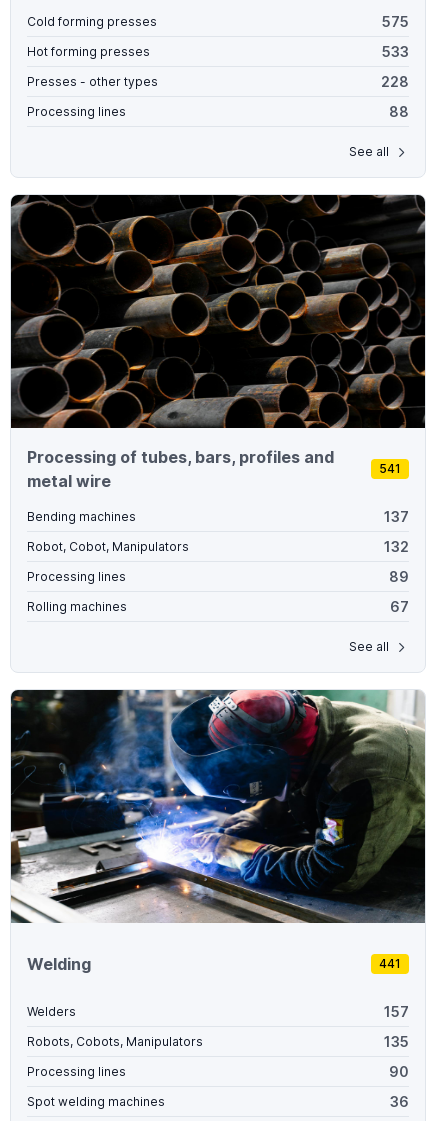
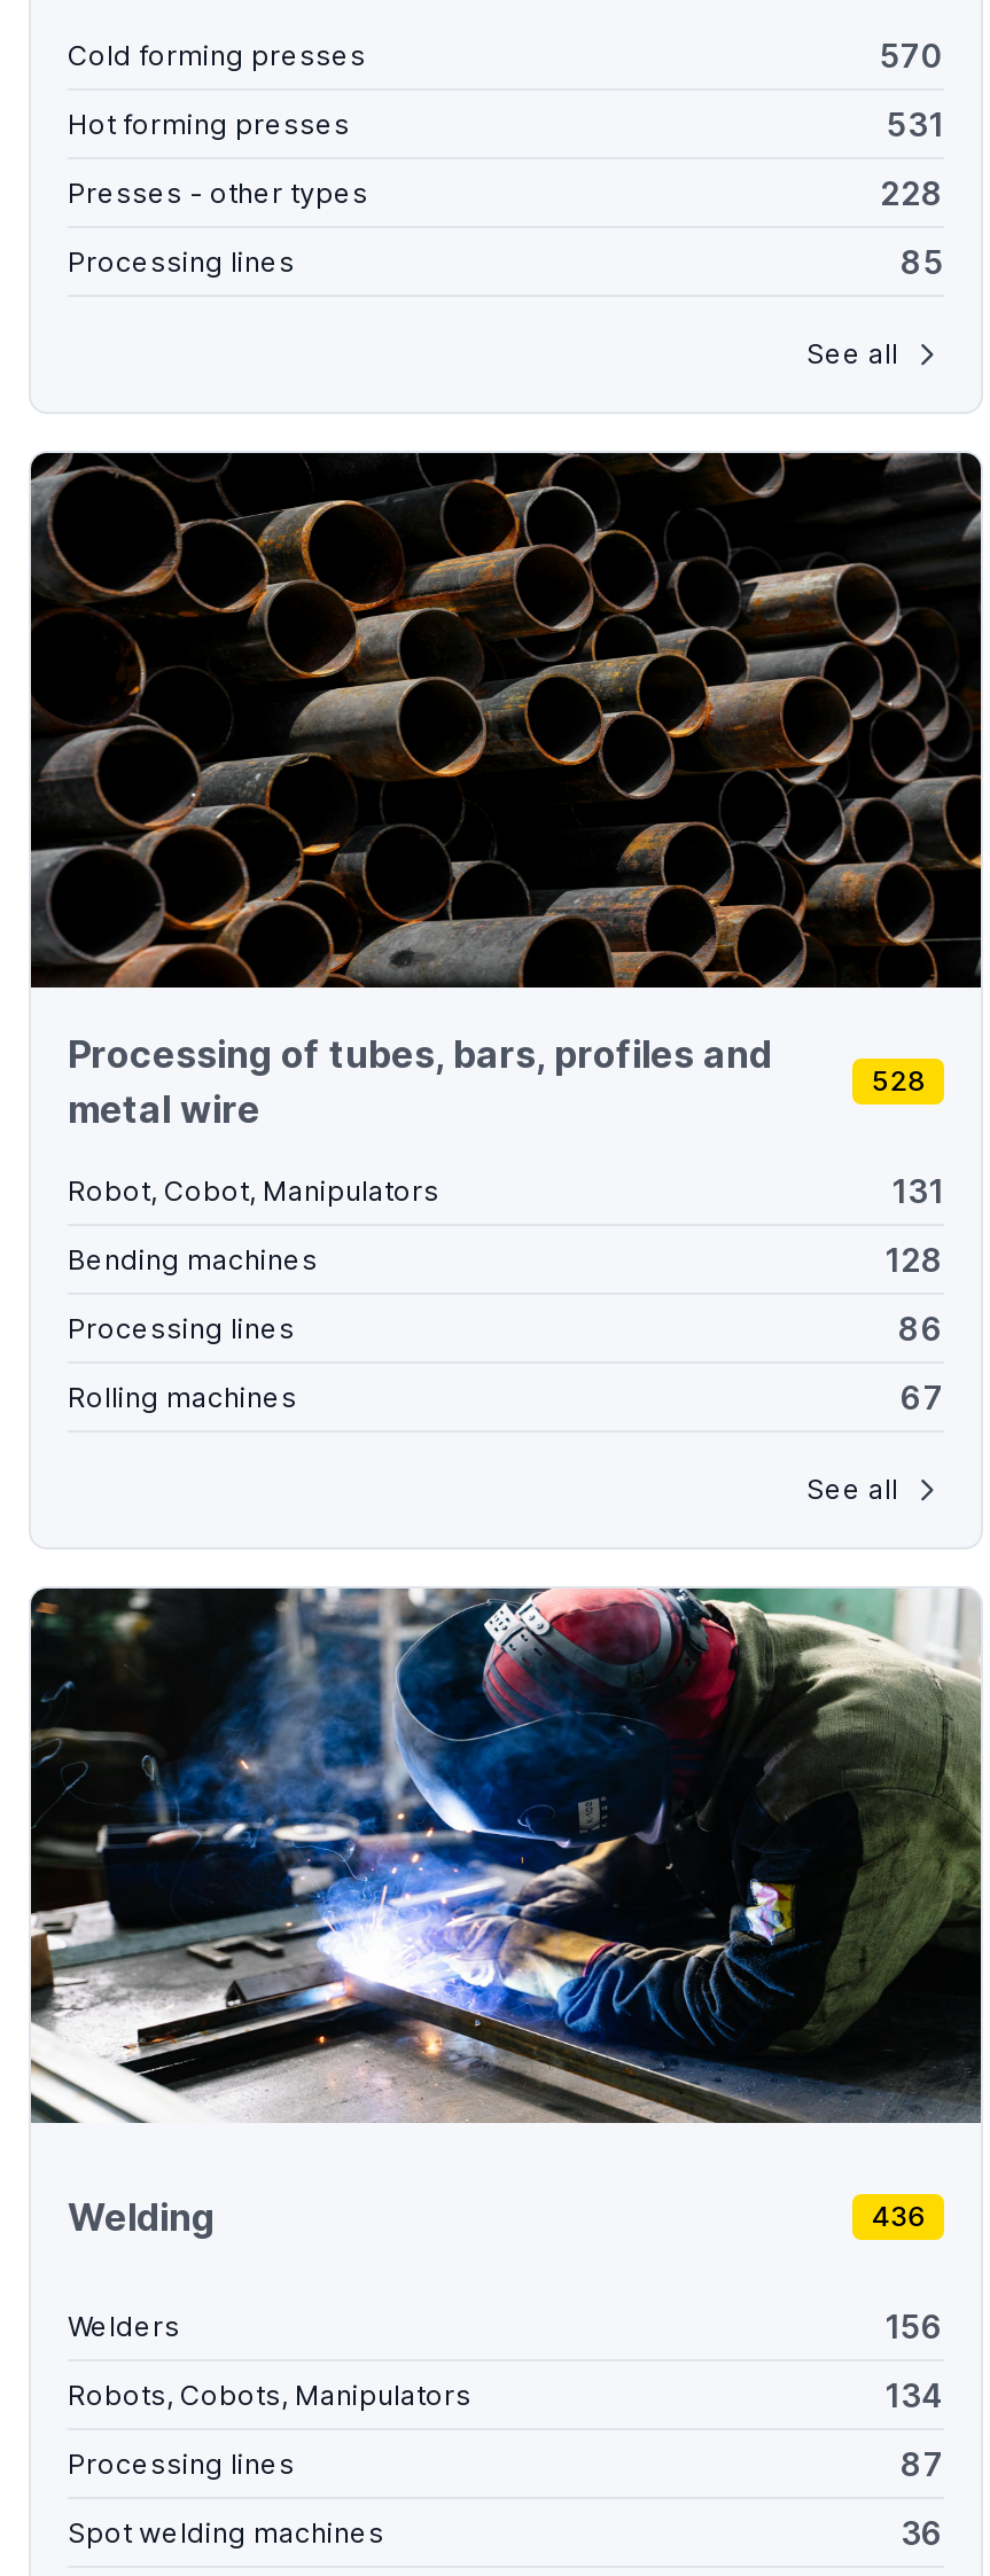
[382,13,409,30] 575 -> [880,36,944,75] 570
[382,43,409,60] 533 -> [887,105,944,144] 531
[389,103,409,120] 88 -> [901,243,944,282] 85
[379,461,401,476] 541 -> [871,1064,944,1210] 528 | 131
moved [27,509,136,524] -> [68,1241,318,1276]: Bending machines
[384,508,409,555] 137 | 132 -> [884,1240,944,1279] 128
moved [27,539,189,554] -> [68,1173,439,1207]: Robot, Cobot, Manipulators
[389,568,409,585] 89 -> [898,1309,944,1348] 86
[379,956,401,971] 441 -> [871,2199,926,2233] 436
[384,1003,409,1020] 157 -> [884,2307,944,2346] 156
[384,1033,409,1050] 135 -> [884,2376,944,2415] 134
[389,1063,409,1080] 90 -> [901,2444,944,2483] 87

